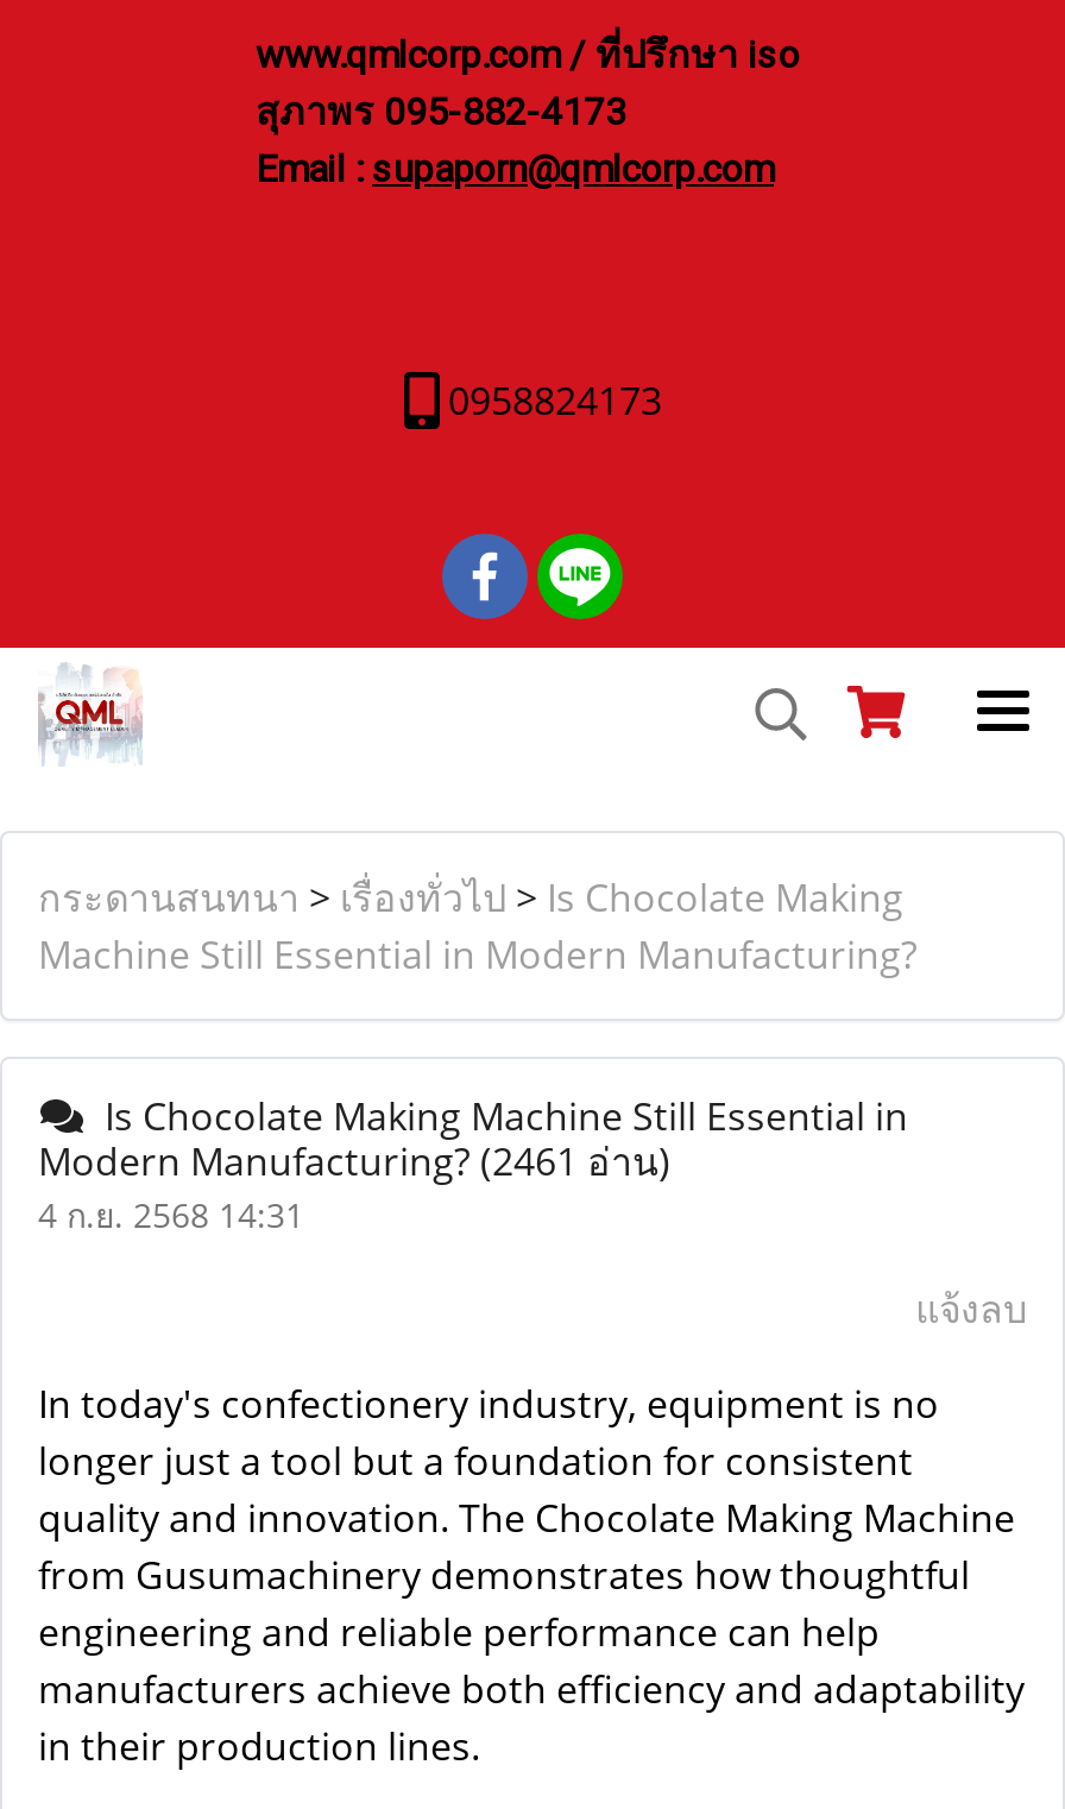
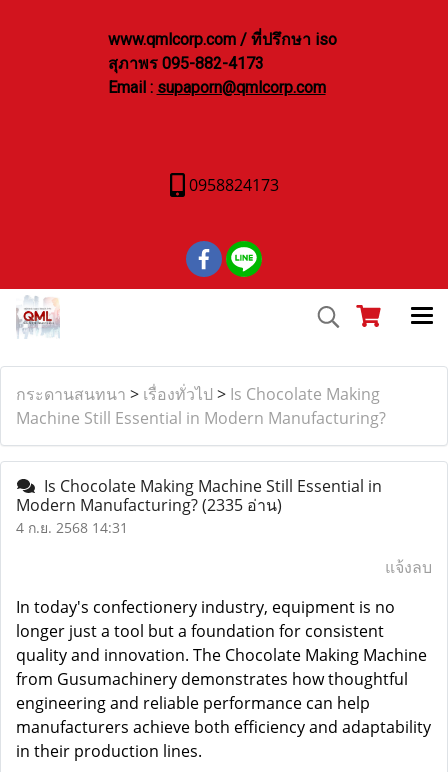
[38,1135,670,1187] Modern Manufacturing? (2461 อ่าน) -> [16,494,282,516] Modern Manufacturing? (2335 อ่าน)

